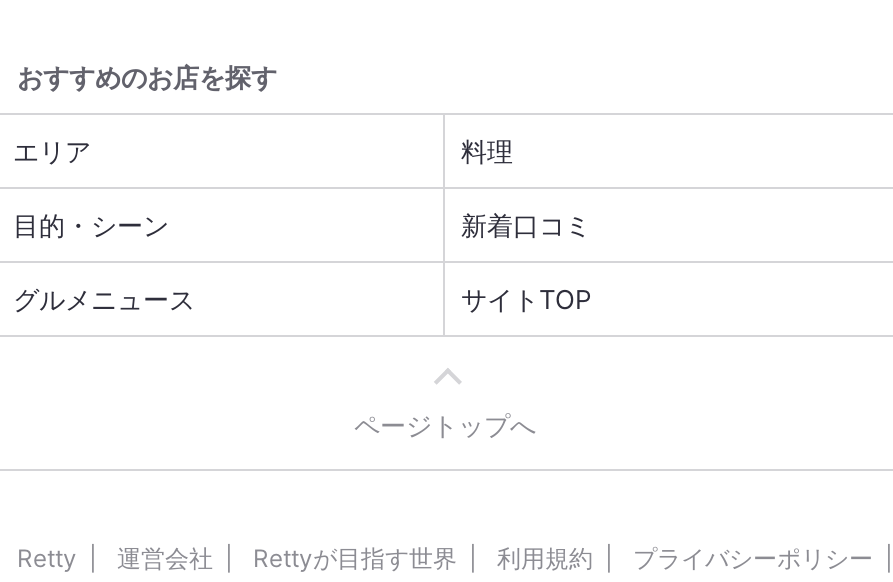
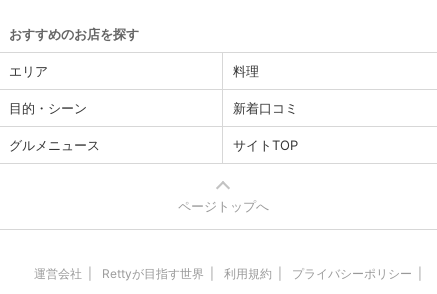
[17,543,77,573] Retty -> none

